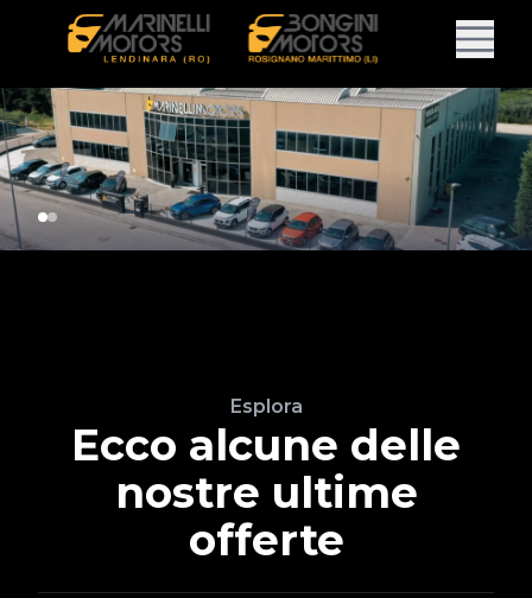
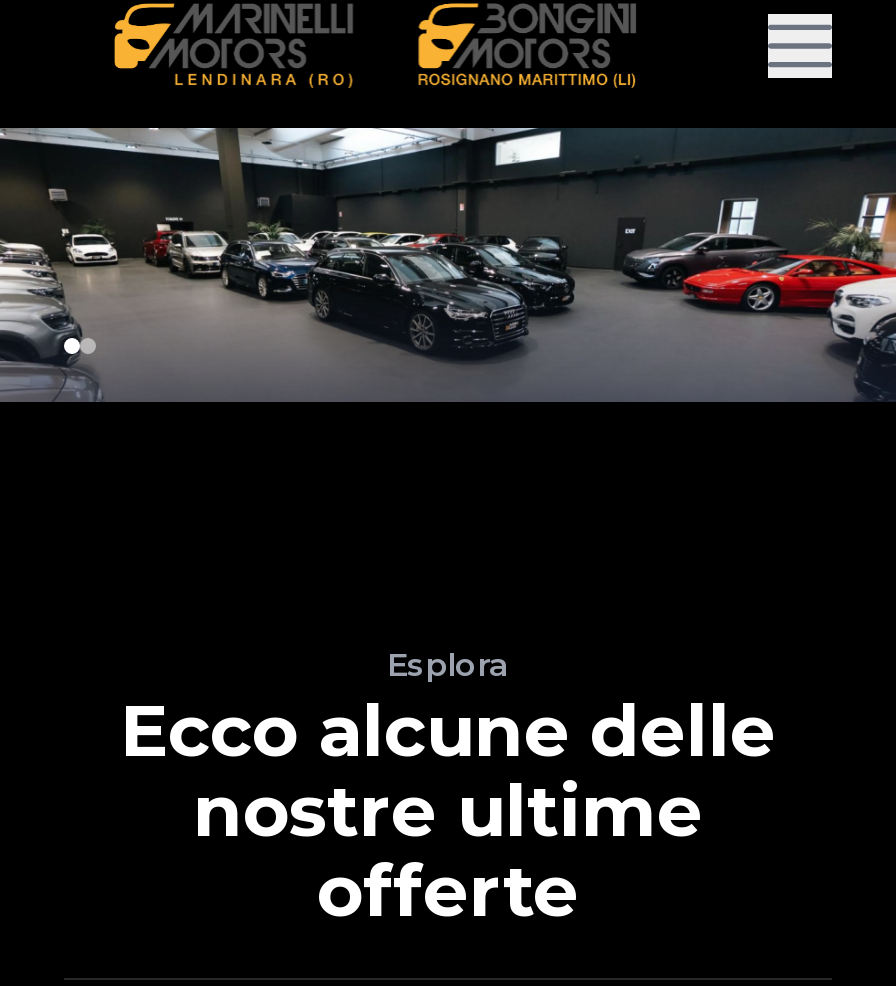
[4,87,528,249] [image] -> [6,126,890,402] [image]

